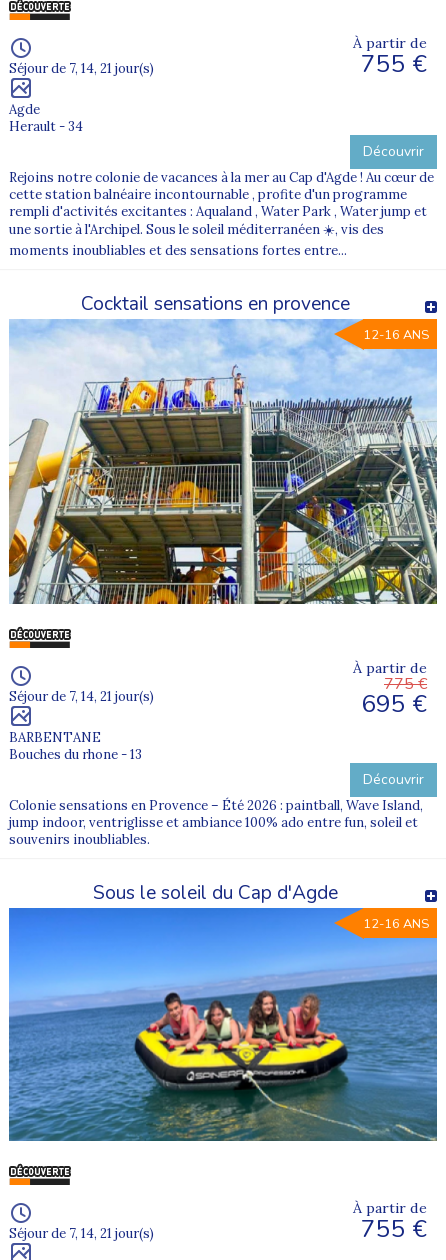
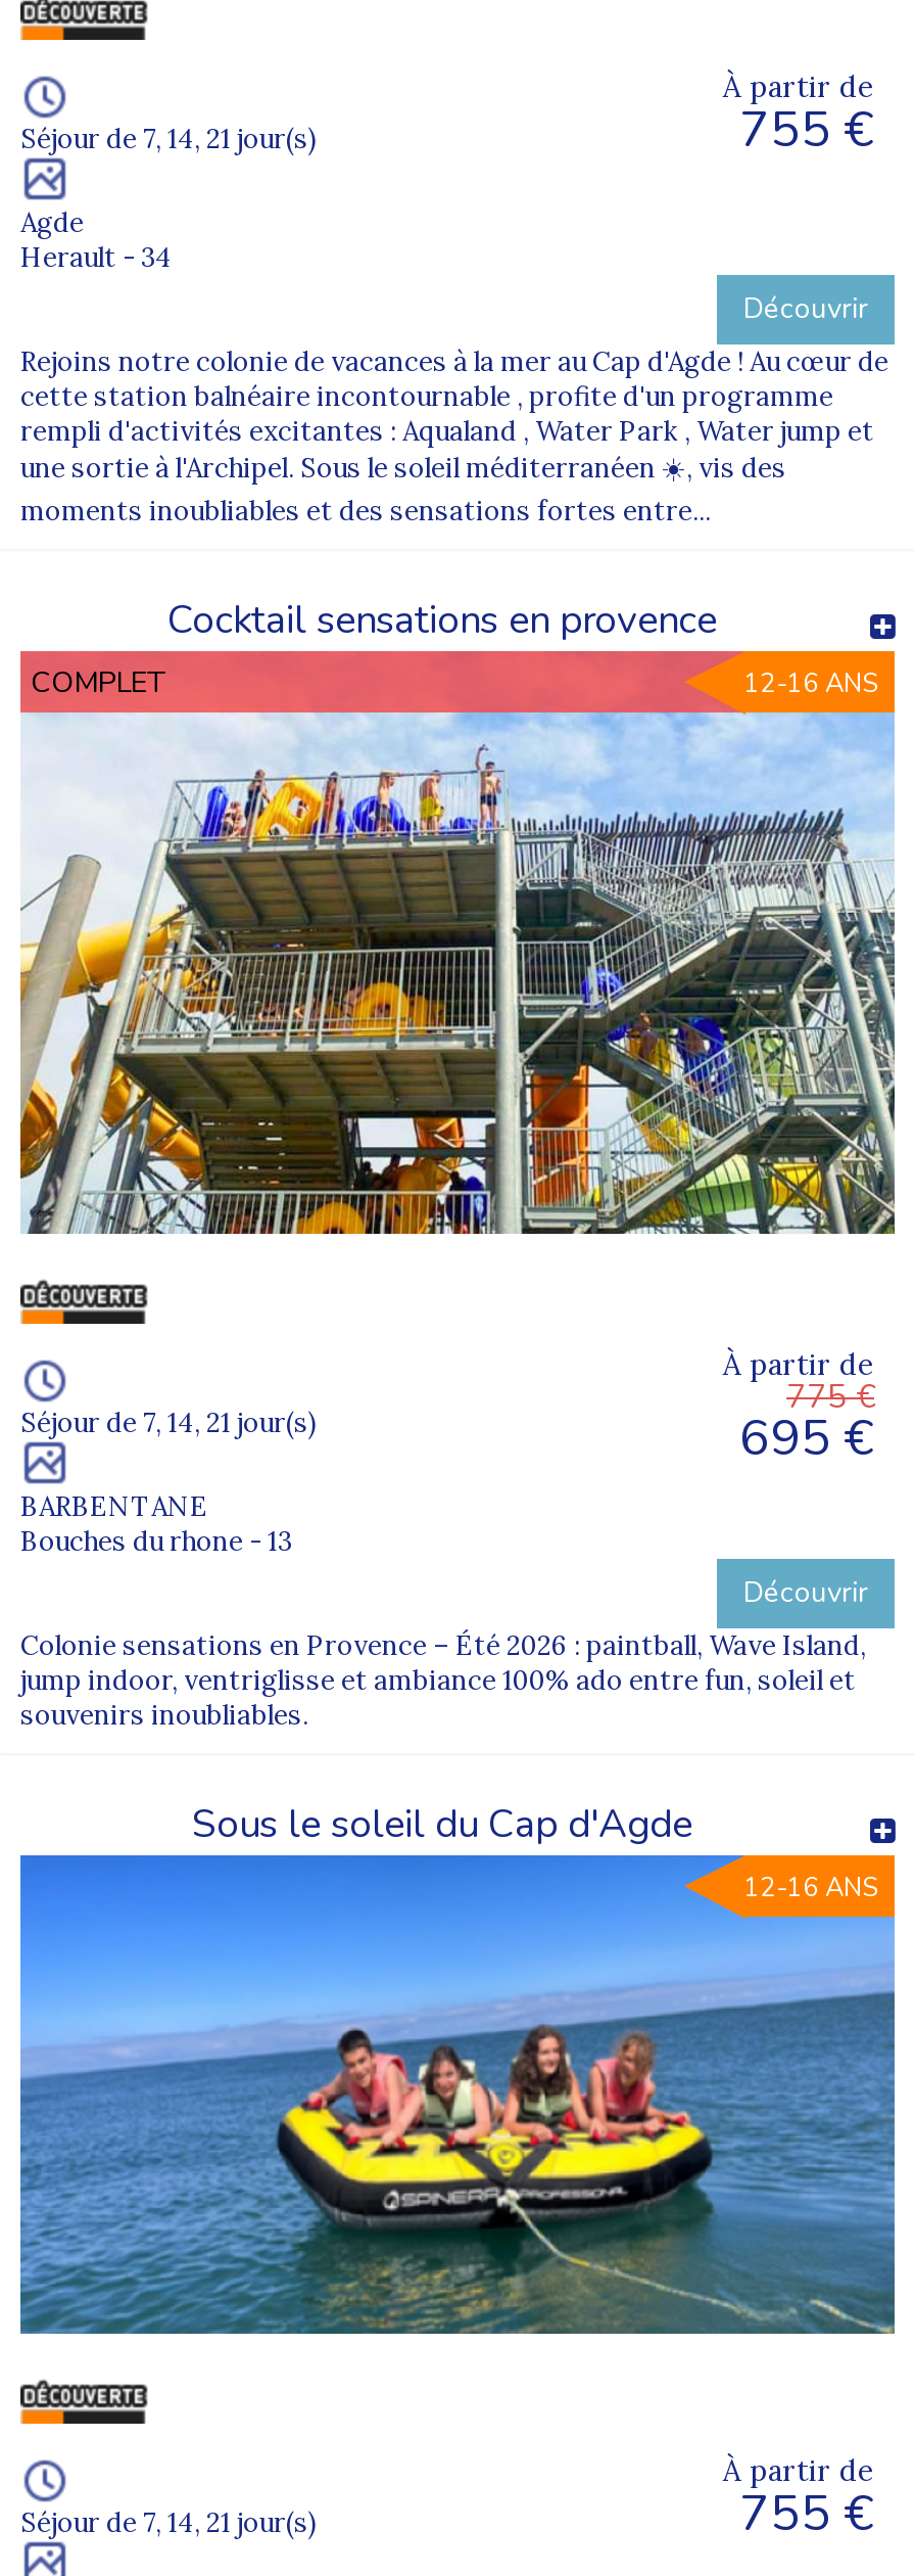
none -> [31,661,165,702] COMPLET
[95,318,435,350] [image] -> [196,613,897,716] [image]

